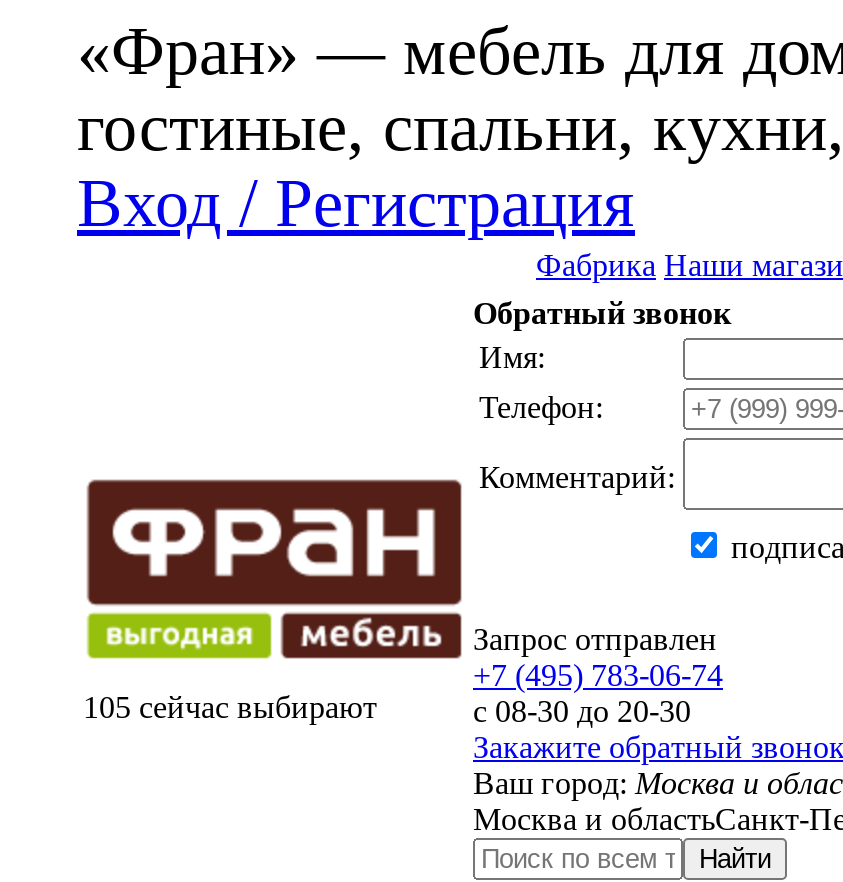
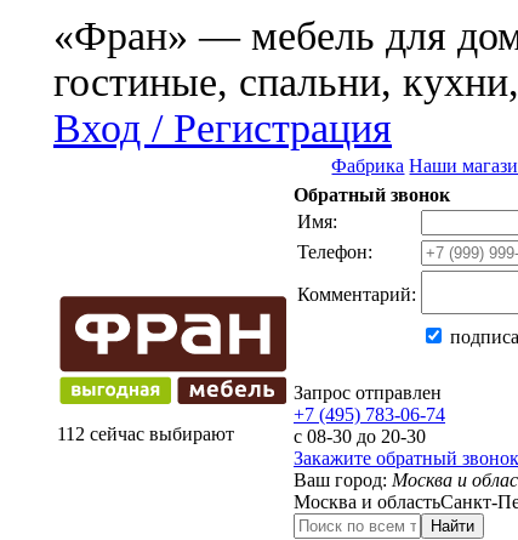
[83,690,377,724] 105 сейчас выбирают -> [57,424,234,444] 112 сейчас выбирают

